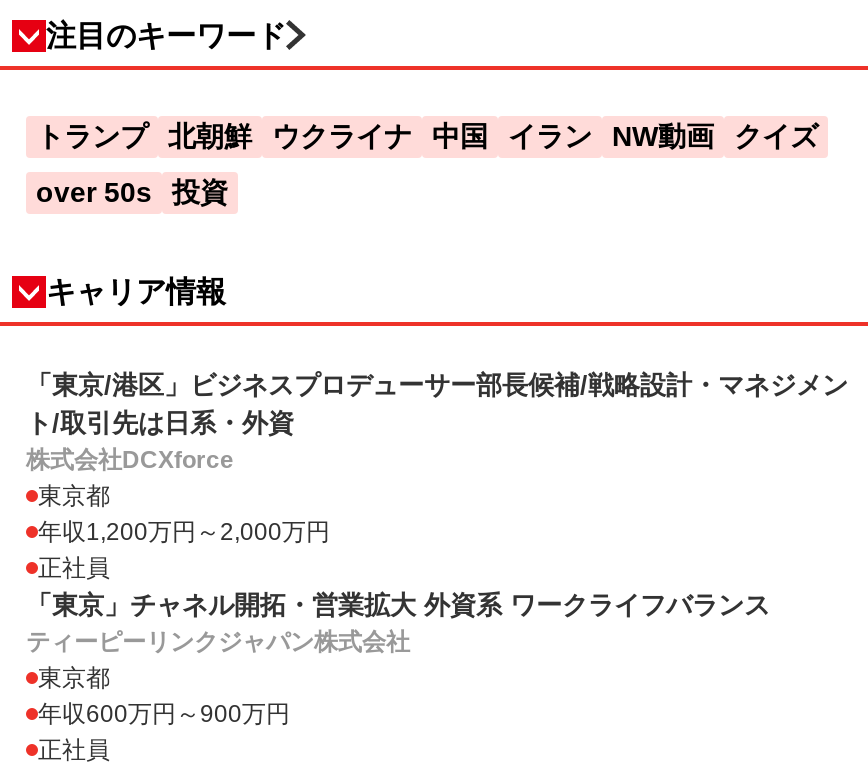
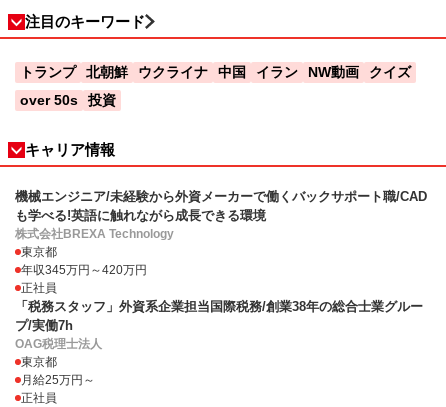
[26,370,848,474] 「東京/港区」ビジネスプロデューサー部長候補/戦略設計・マネジメン | ト/取引先は日系・外資 | 株式会社DCXforce -> [15,189,427,241] 機械エンジニア/未経験から外資メーカーで働くバックサポート職/CAD | も学べる!英語に触れながら成長できる環境 | 株式会社BREXA Technology
[38,518,330,546] 年収1,200万円～2,000万円 -> [21,263,147,277] 年収345万円～420万円
[26,590,770,656] 「東京」チャネル開拓・営業拡大 外資系 ワークライフバランス | ティーピーリンクジャパン株式会社 -> [15,299,423,351] 「税務スタッフ」外資系企業担当国際税務/創業38年の総合士業グルー | プ/実働7h | OAG税理士法人
[38,700,290,728] 年収600万円～900万円 -> [21,373,95,387] 月給25万円～

